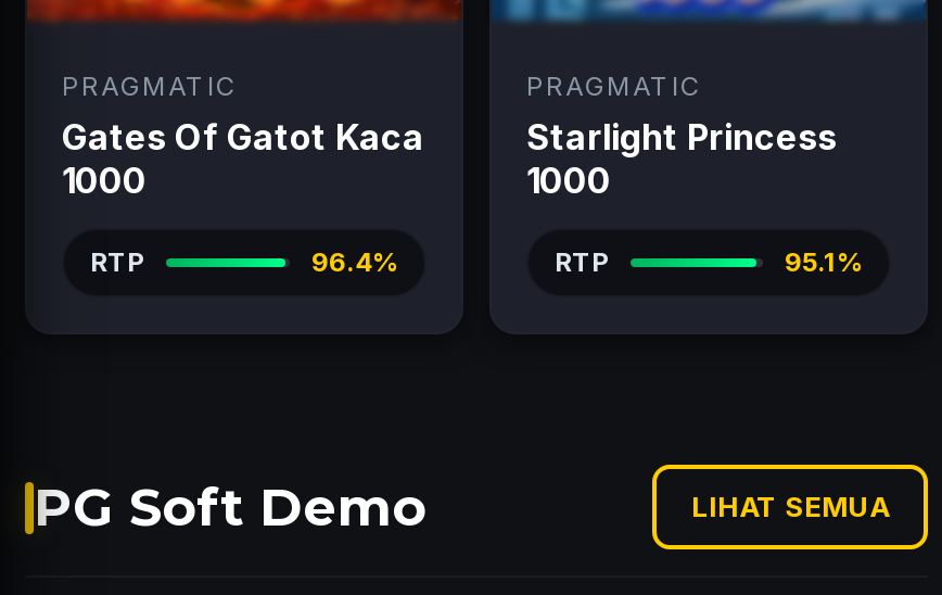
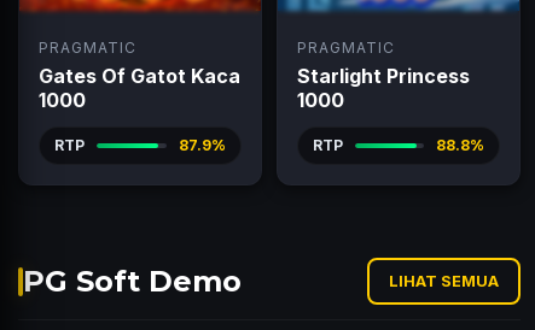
[311,245,398,278] 96.4% -> [179,136,226,154] 87.9%
[785,245,863,278] 95.1% -> [436,136,484,154] 88.8%

